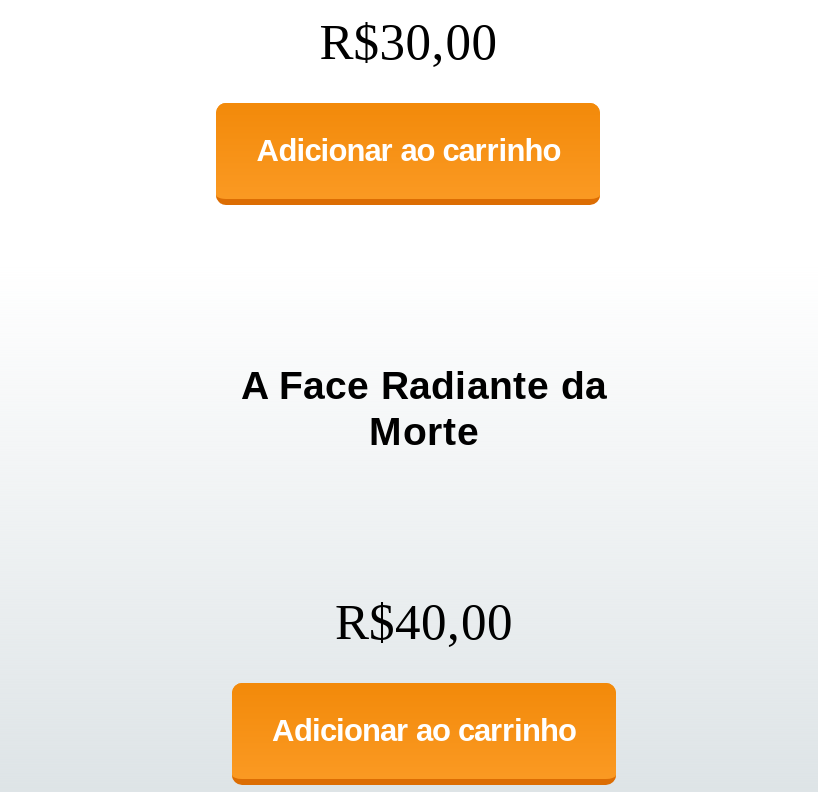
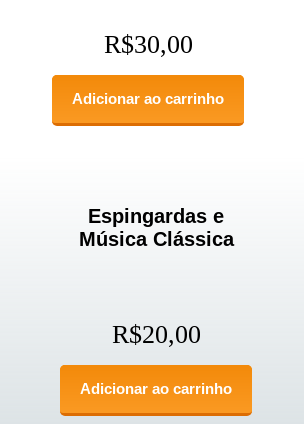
[241,363,607,453] A Face Radiante da | Morte -> [78,205,233,250] Espingardas e | Música Clássica
[335,593,513,651] R$40,00 -> [111,320,200,349] R$20,00

